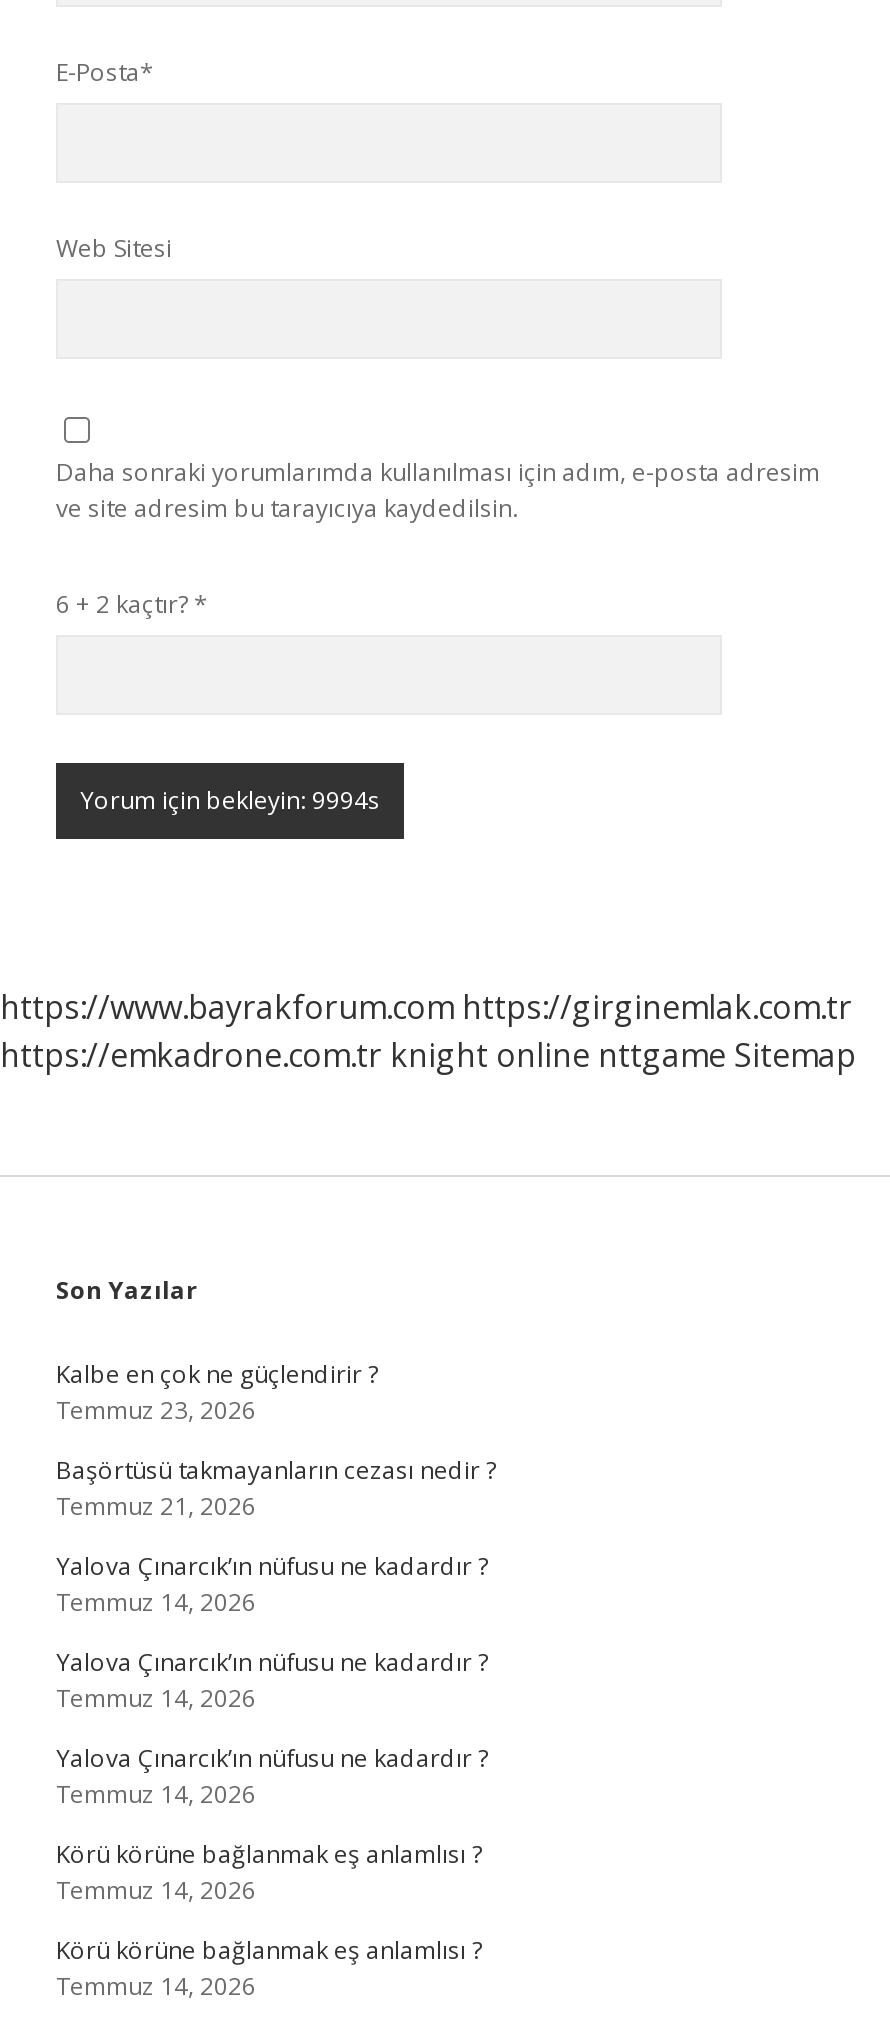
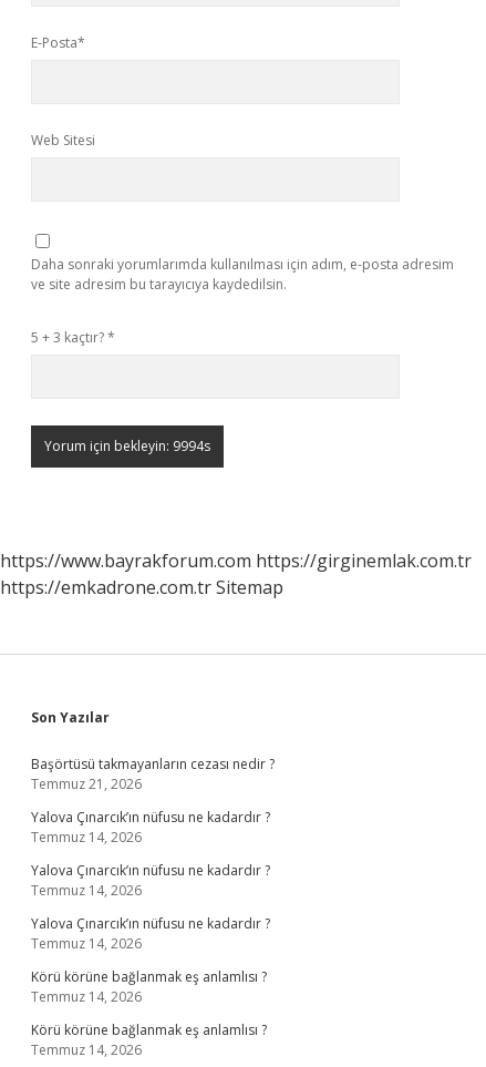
[56,587,208,621] 6 + 2 kaçtır? * -> [31,328,115,347] 5 + 3 kaçtır? *
[0,1033,856,1077] https://emkadrone.com.tr knight online nttgame Sitemap -> [0,575,283,599] https://emkadrone.com.tr Sitemap
[56,1357,378,1427] Kalbe en çok ne güçlendirir ? | Temmuz 23, 2026 -> none

